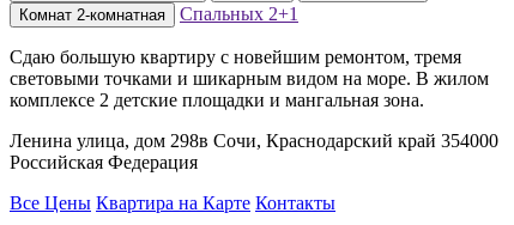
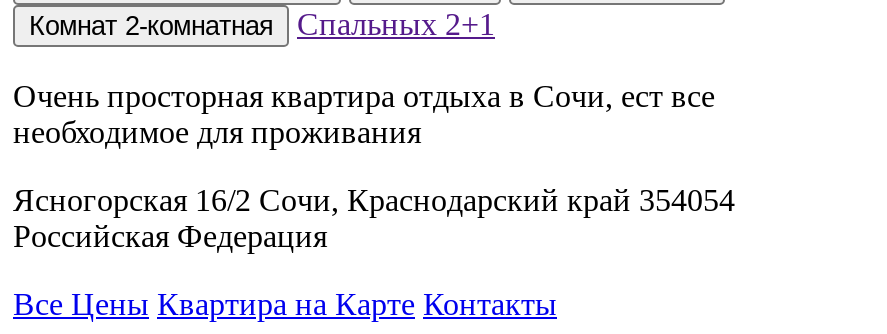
[10,47,489,110] Сдаю большую квартиру с новейшим ремонтом, тремя | световыми точками и шикарным видом на море. В жилом | комплексе 2 детские площадки и мангальная зона. -> [13,79,715,149] Очень просторная квартира отдыха в Сочи, ест все | необходимое для проживания
[10,131,498,151] Ленина улица, дом 298в Сочи, Краснодарский край 354000 -> [13,183,735,217] Ясногорская 16/2 Сочи, Краснодарский край 354054

